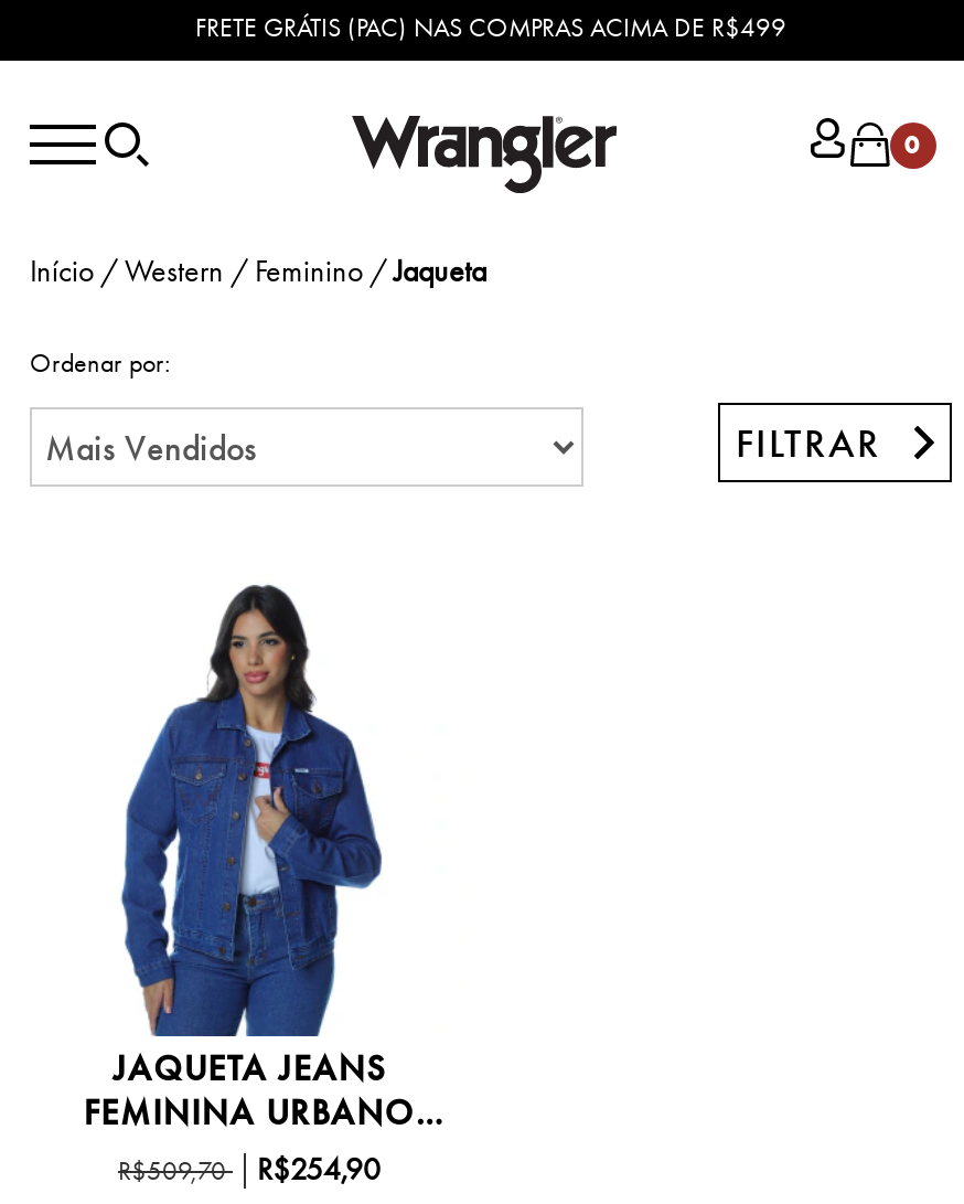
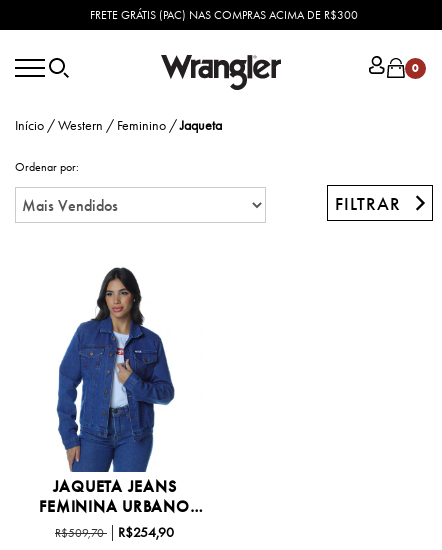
[195,10,786,45] FRETE GRÁTIS (PAC) NAS COMPRAS ACIMA DE R$499 -> [90,7,358,23] FRETE GRÁTIS (PAC) NAS COMPRAS ACIMA DE R$300

